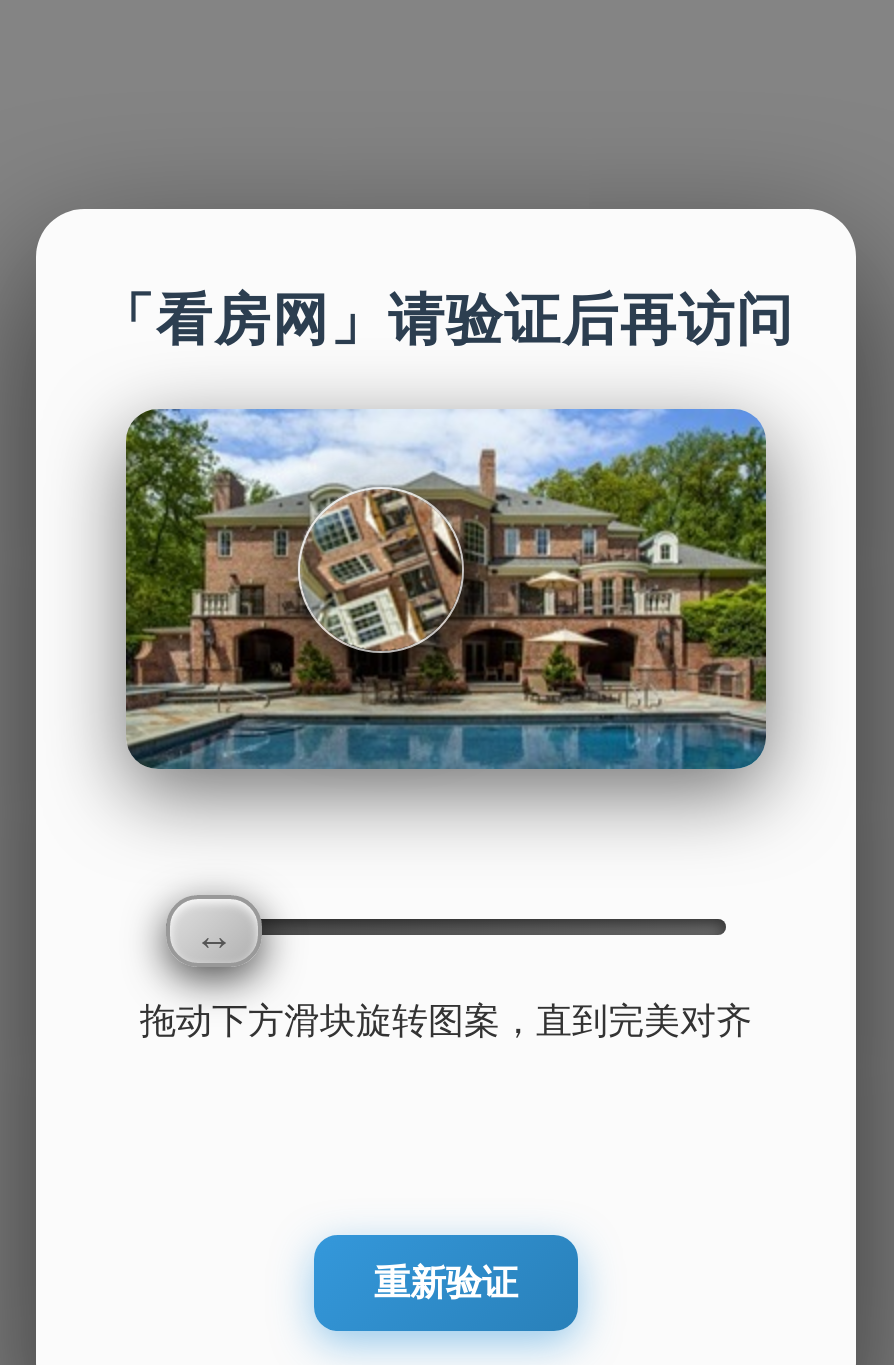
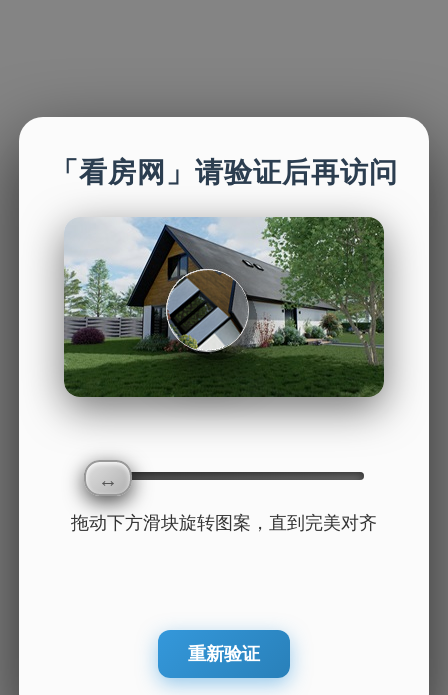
[124,407,766,771] [image] -> [63,216,385,398] [image]

